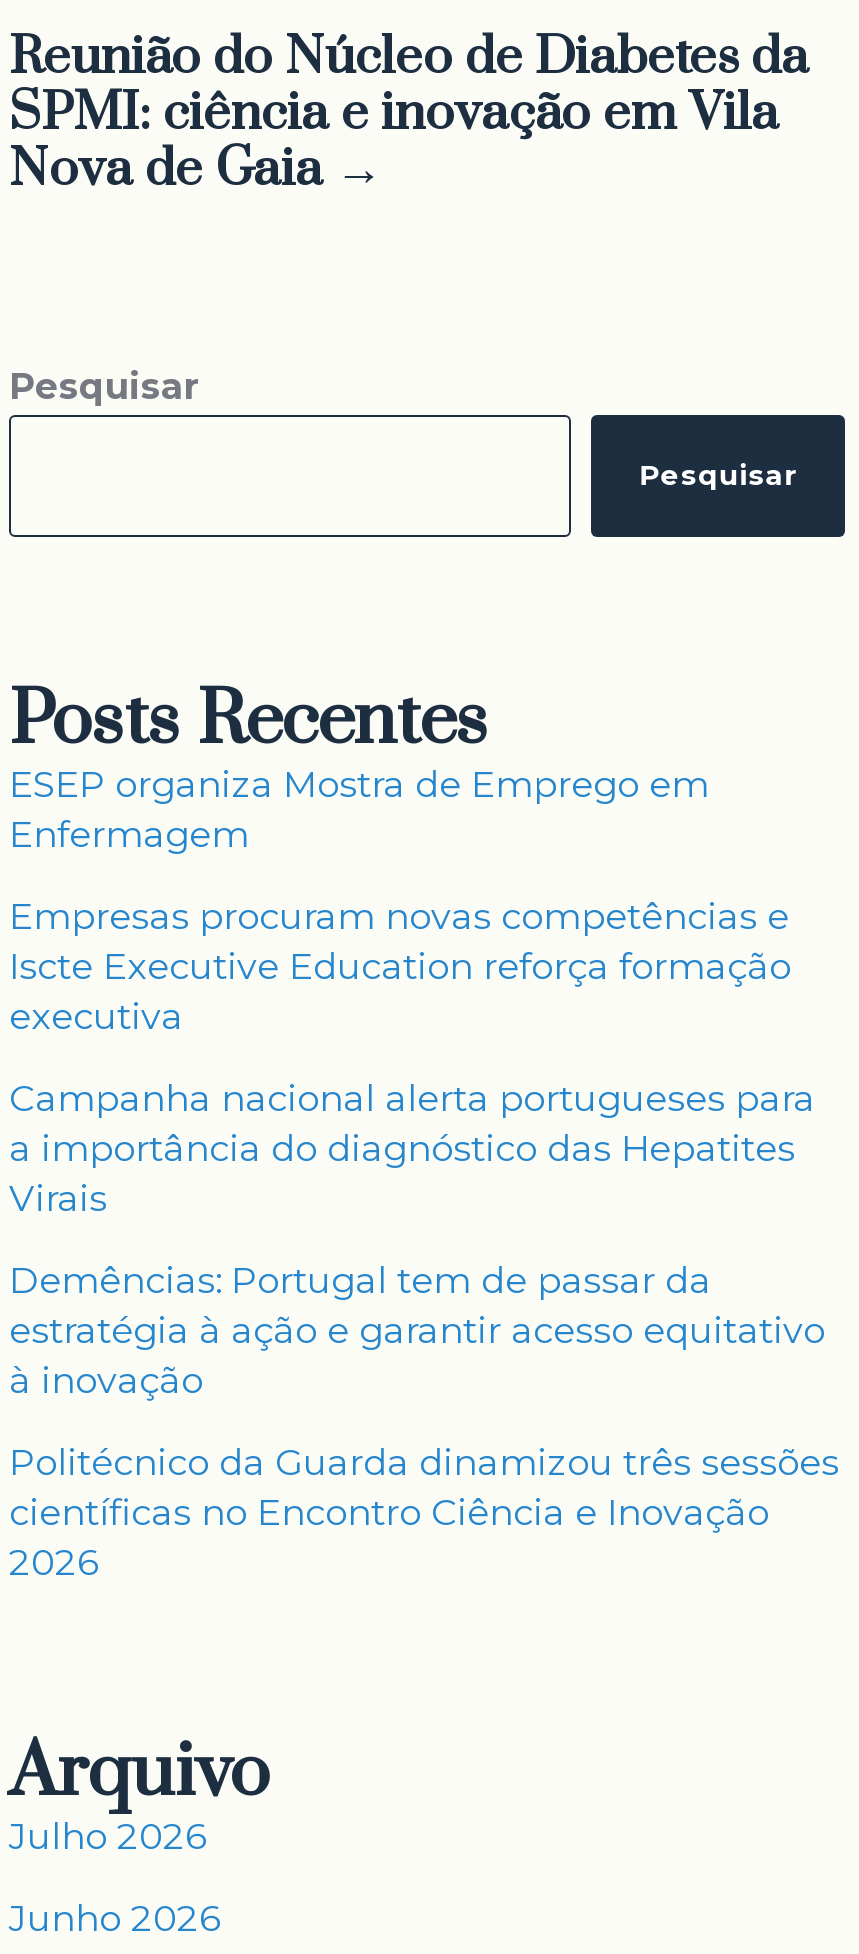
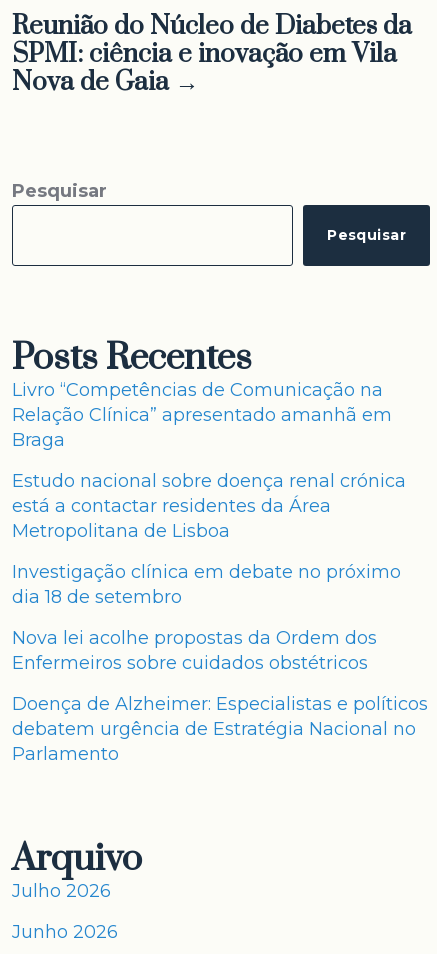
[9,763,709,857] ESEP organiza Mostra de Emprego em | Enfermagem -> [12,379,392,451] Livro “Competências de Comunicação na | Relação Clínica” apresentado amanhã em | Braga
[9,895,791,1039] Empresas procuram novas competências e | Iscte Executive Education reforça formação | executiva -> [12,470,406,542] Estudo nacional sobre doença renal crónica | está a contactar residentes da Área | Metropolitana de Lisboa
[9,1077,815,1221] Campanha nacional alerta portugueses para | a importância do diagnóstico das Hepatites | Virais -> [12,561,401,608] Investigação clínica em debate no próximo | dia 18 de setembro
[9,1259,825,1403] Demências: Portugal tem de passar da | estratégia à ação e garantir acesso equitativo | à inovação -> [12,627,377,674] Nova lei acolhe propostas da Ordem dos | Enfermeiros sobre cuidados obstétricos
[9,1441,839,1585] Politécnico da Guarda dinamizou três sessões | científicas no Encontro Ciência e Inovação | 2026 -> [12,693,428,765] Doença de Alzheimer: Especialistas e políticos | debatem urgência de Estratégia Nacional no | Parlamento

